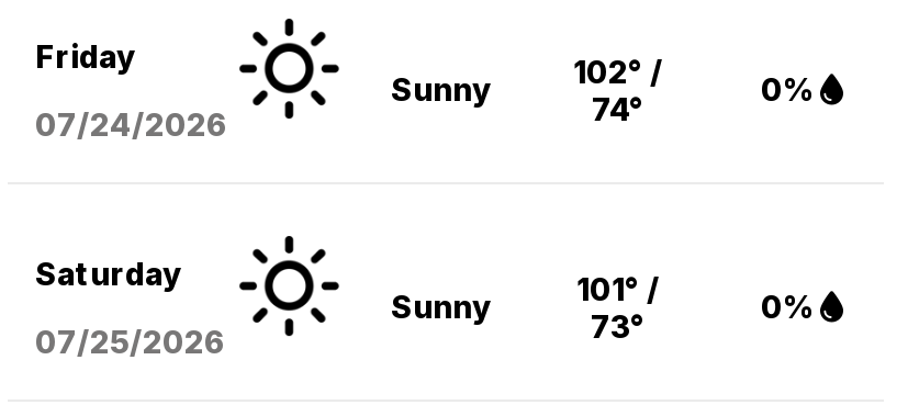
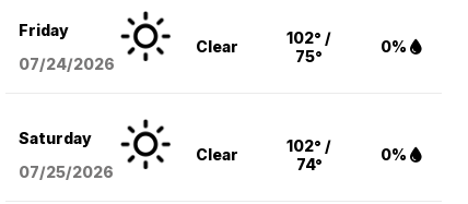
[391,71,492,109] Sunny -> [196,38,239,56] Clear
[592,91,644,128] 74° -> [296,47,323,66] 75°
[391,271,660,346] Sunny | 101° / | 73° -> [196,137,332,174] Clear | 102° / | 74°

